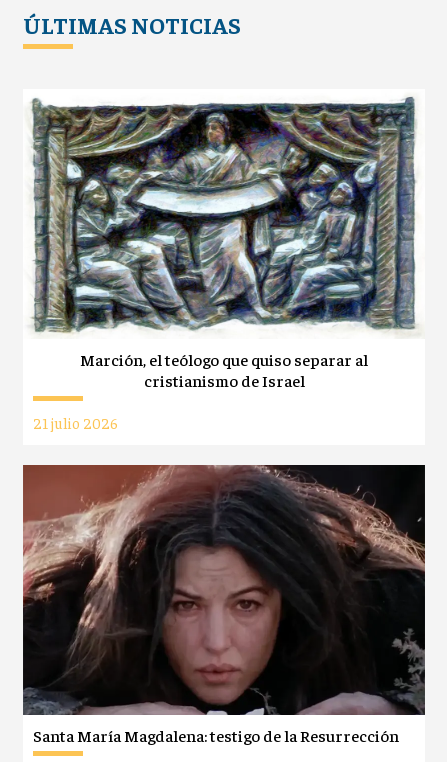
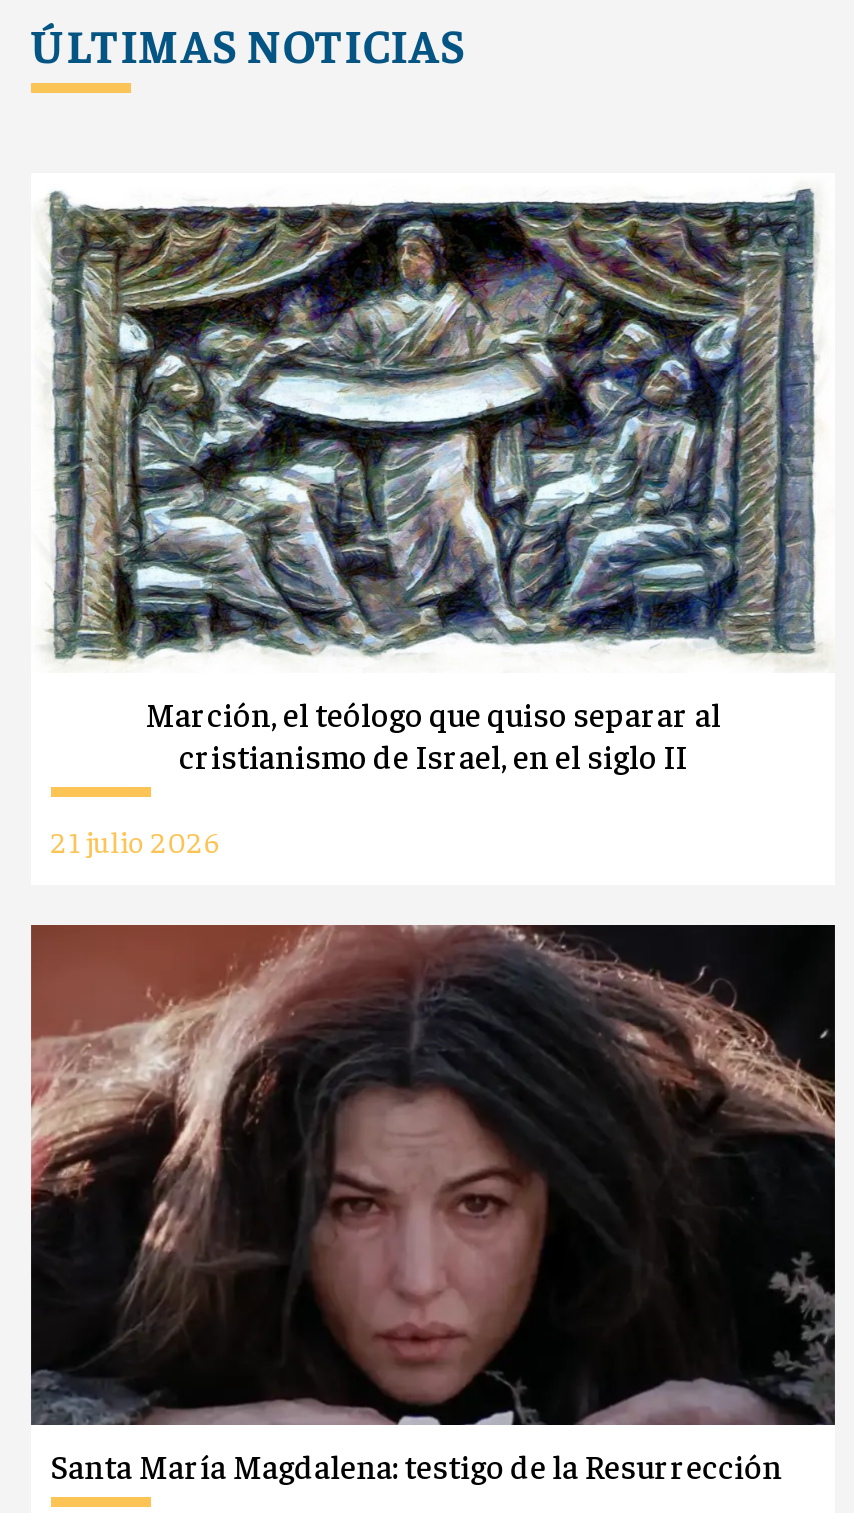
[143,370,304,391] cristianismo de Israel -> [179,736,687,778] cristianismo de Israel, en el siglo II

